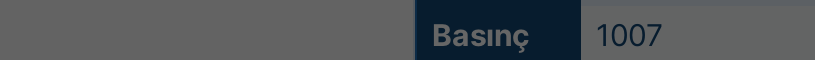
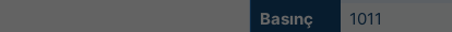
[432,16,664,54] Basınç 1007 -> [259,9,382,29] Basınç 1011

